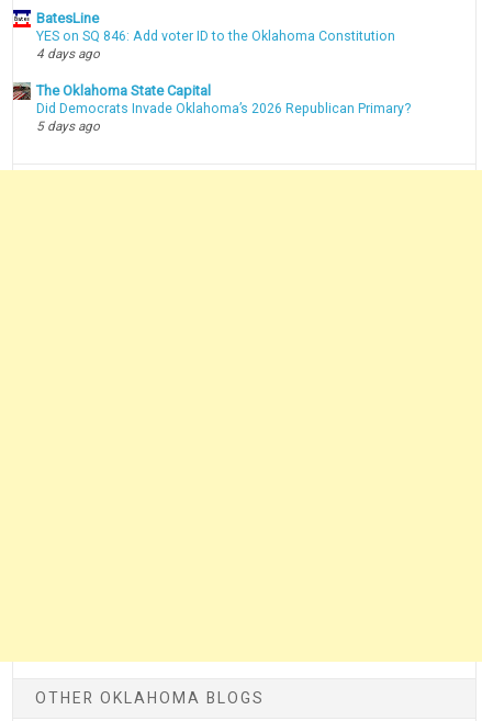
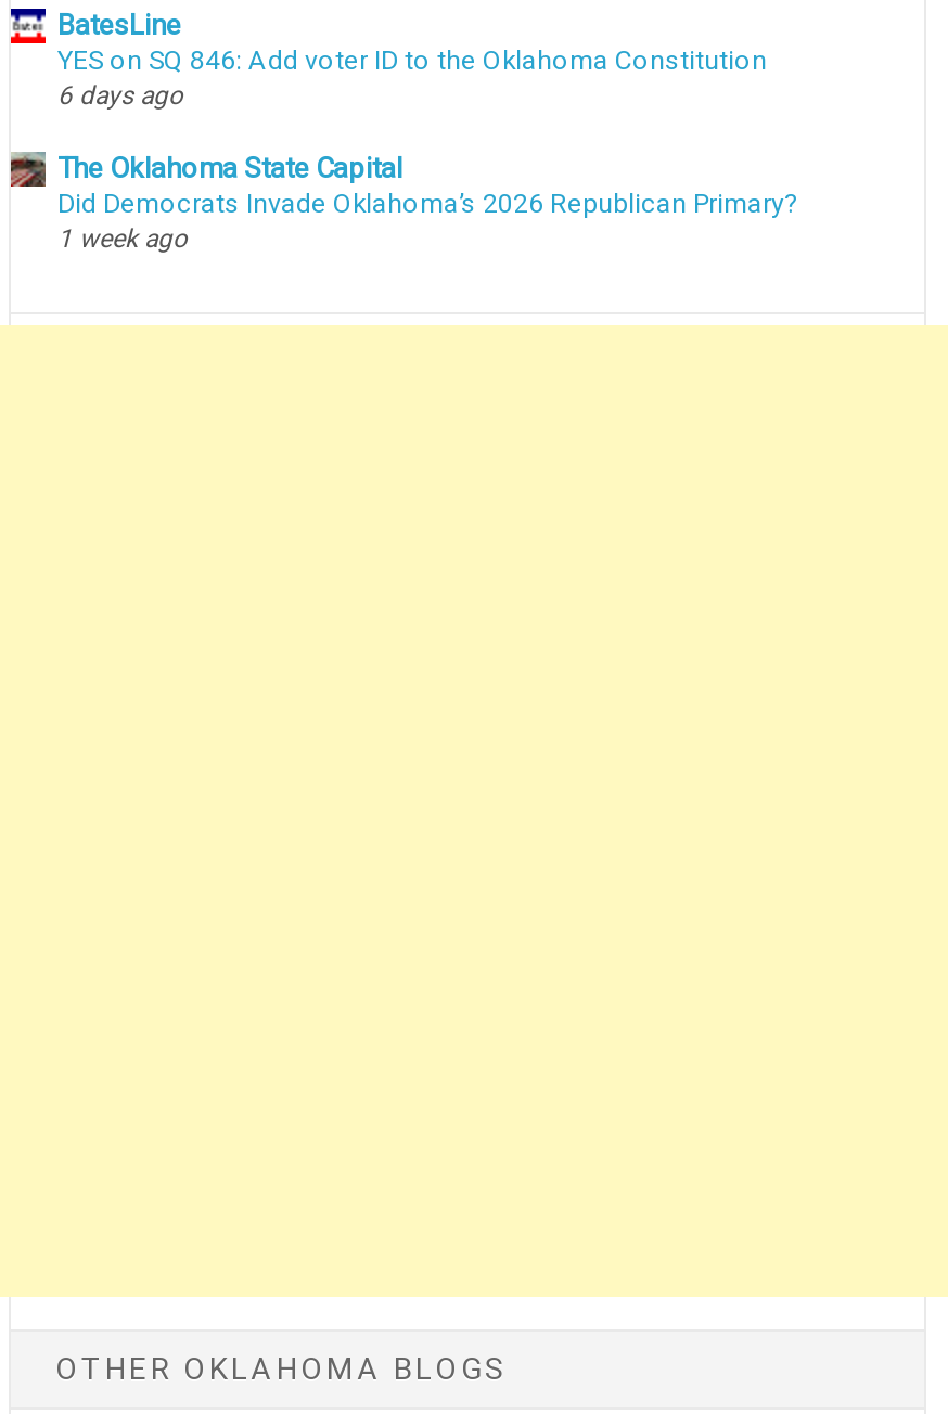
[37,47,100,62] 4 days ago -> [57,81,183,112] 6 days ago
[37,119,100,134] 5 days ago -> [57,224,188,254] 1 week ago

